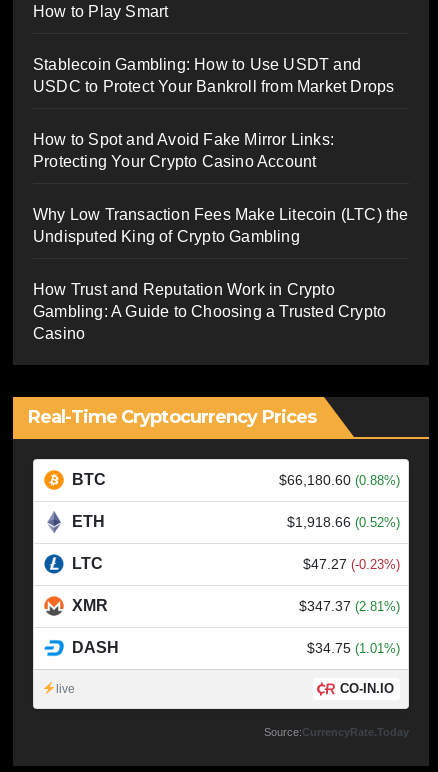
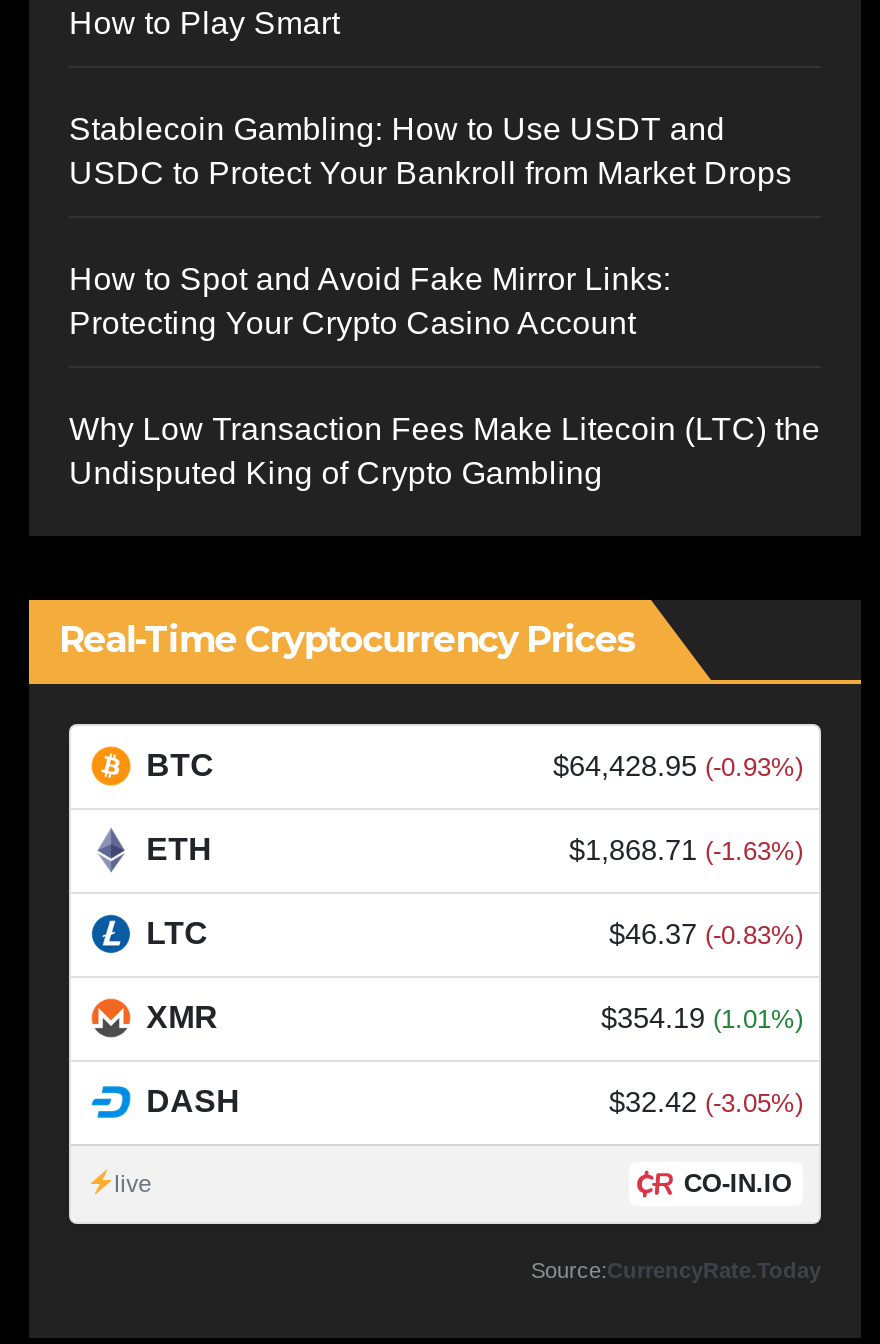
[33,281,386,342] How Trust and Reputation Work in Crypto | Gambling: A Guide to Choosing a Trusted Crypto | Casino -> none
[279,472,400,488] $66,180.60 (0.88%) -> [553,750,803,782] $64,428.95 (-0.93%)
[287,514,400,530] $1,918.66 (0.52%) -> [569,834,803,866] $1,868.71 (-1.63%)
[303,556,400,572] $47.27 (-0.23%) -> [609,918,803,950] $46.37 (-0.83%)
[299,598,400,614] $347.37 (2.81%) -> [601,1002,803,1034] $354.19 (1.01%)
[307,640,400,656] $34.75 (1.01%) -> [609,1086,803,1118] $32.42 (-3.05%)

